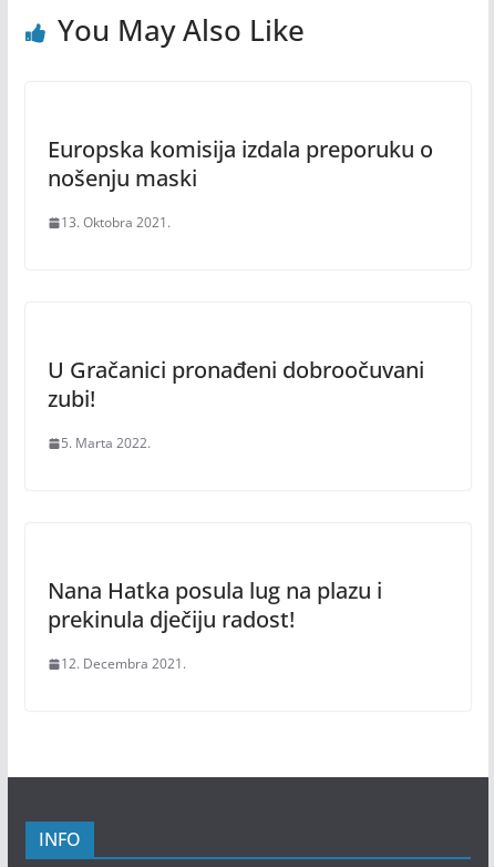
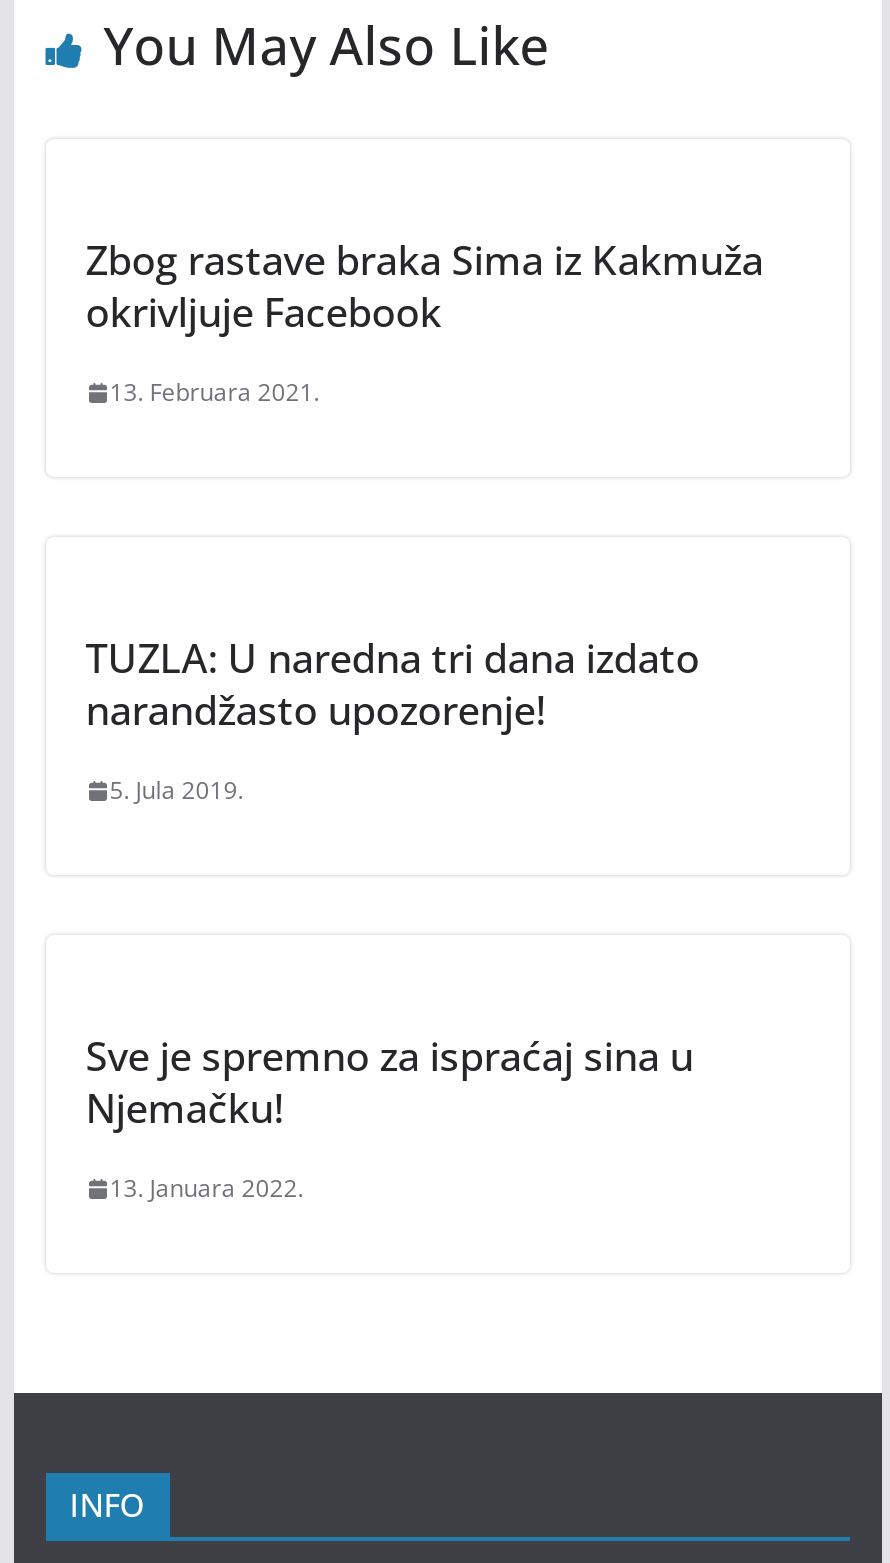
[47,134,433,193] Europska komisija izdala preporuku o | nošenju maski -> [85,233,763,339] Zbog rastave braka Sima iz Kakmuža | okrivljuje Facebook
[61,213,170,232] 13. Oktobra 2021. -> [109,375,319,409] 13. Februara 2021.
[47,355,424,414] U Gračanici pronađeni dobroočuvani | zubi! -> [85,631,699,737] TUZLA: U naredna tri dana izdato | narandžasto upozorenje!
[61,433,150,452] 5. Marta 2022. -> [109,773,243,807] 5. Jula 2019.
[47,575,382,634] Nana Hatka posula lug na plazu i | prekinula dječiju radost! -> [85,1029,693,1135] Sve je spremno za ispraćaj sina u | Njemačku!
[61,654,186,673] 12. Decembra 2021. -> [109,1171,303,1205] 13. Januara 2022.

